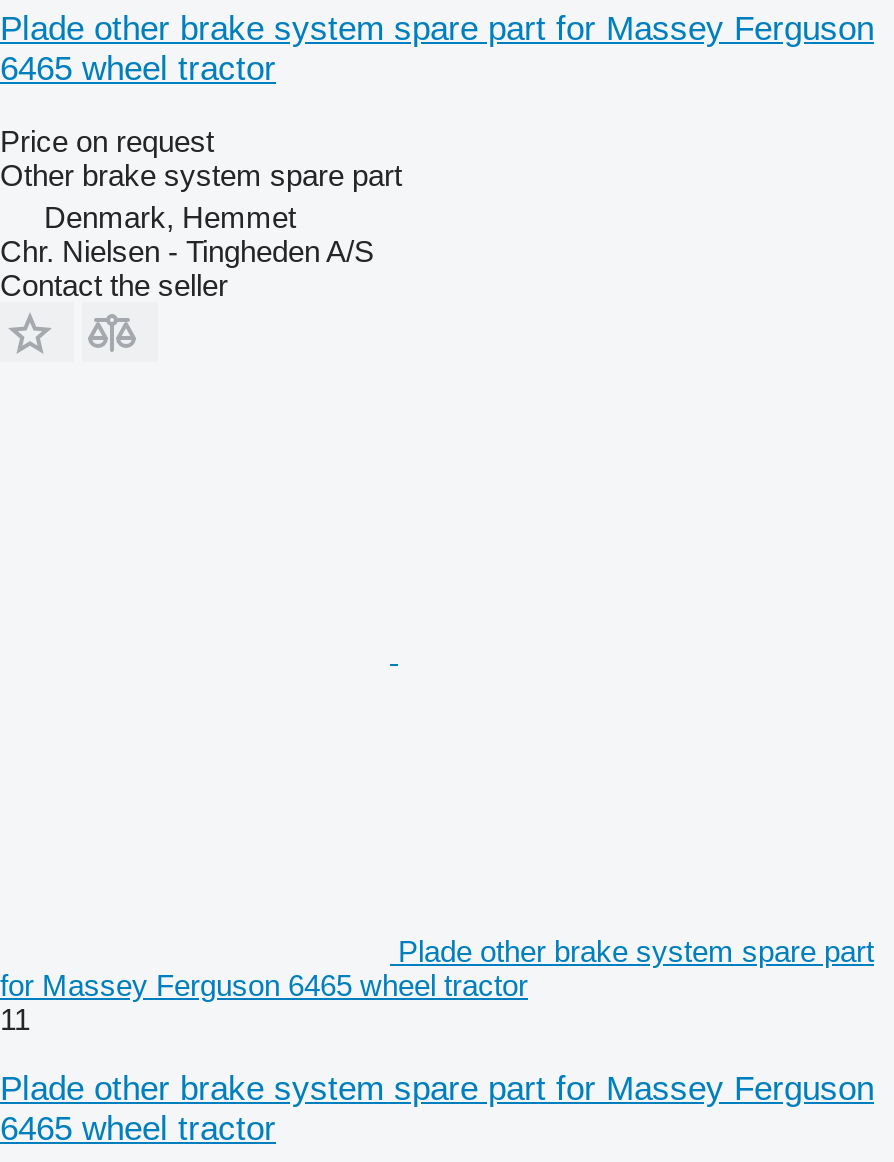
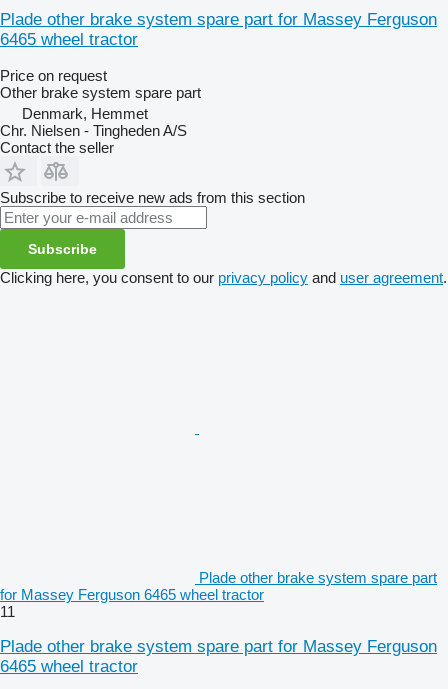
none -> [0,189,447,286] Subscribe to receive new ads from this section | Subscribe | Clicking here, you consent to our privacy policy and user agreement.

